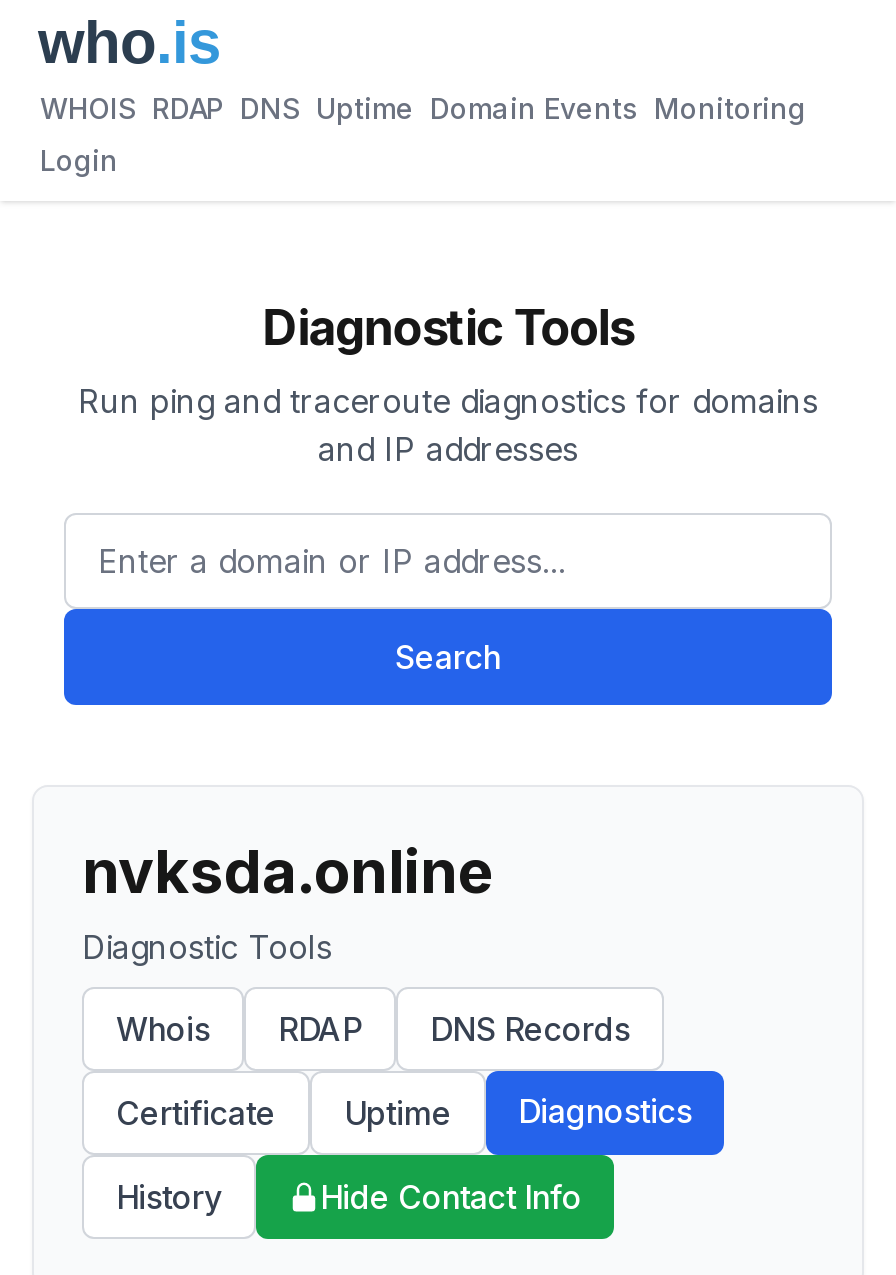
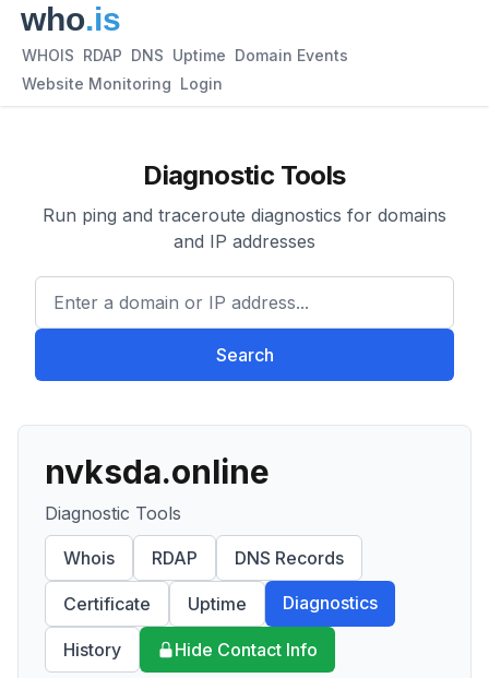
[40,91,806,125] WHOIS RDAP DNS Uptime Domain Events Monitoring -> [22,46,348,64] WHOIS RDAP DNS Uptime Domain Events
[40,143,118,177] Login -> [22,74,223,93] Website Monitoring Login

